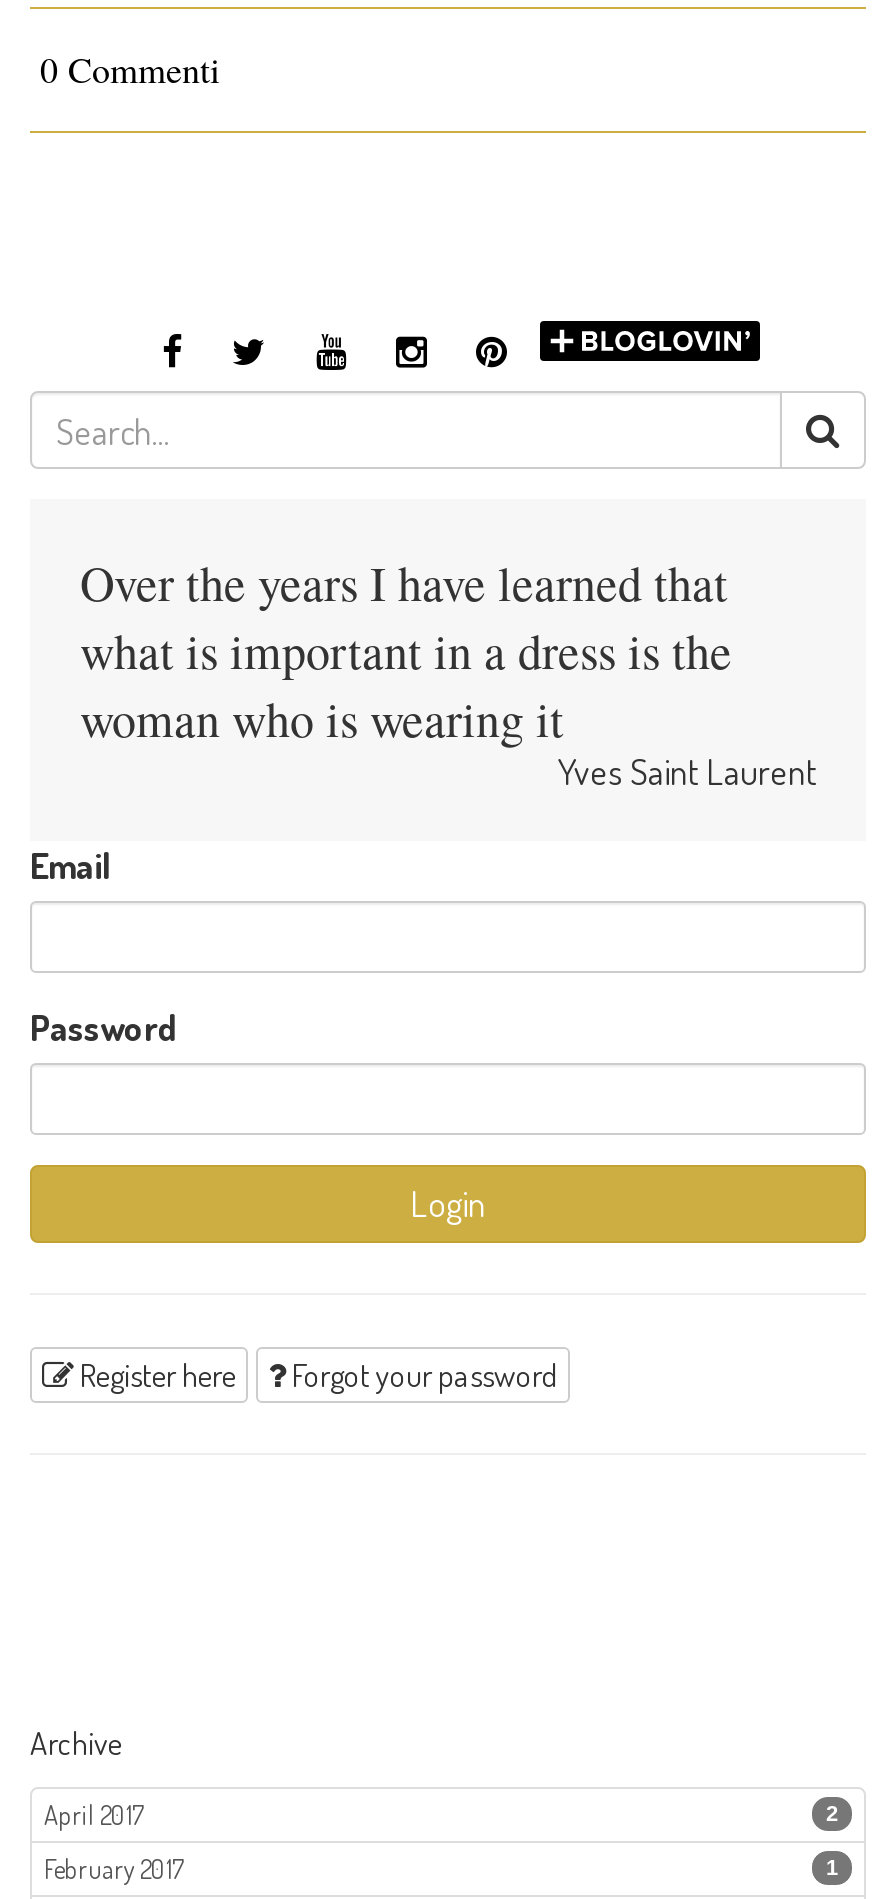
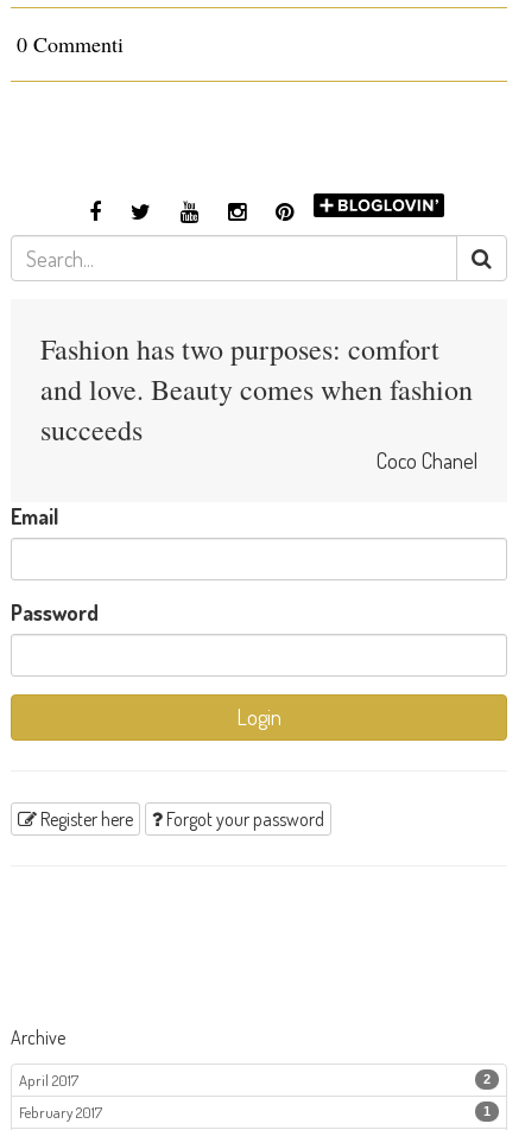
[80,552,816,794] Over the years I have learned that | what is important in a dress is the | woman who is wearing it | Yves Saint Laurent -> [40,330,477,474] Fashion has two purposes: comfort | and love. Beauty comes when fashion | succeeds | Coco Chanel

